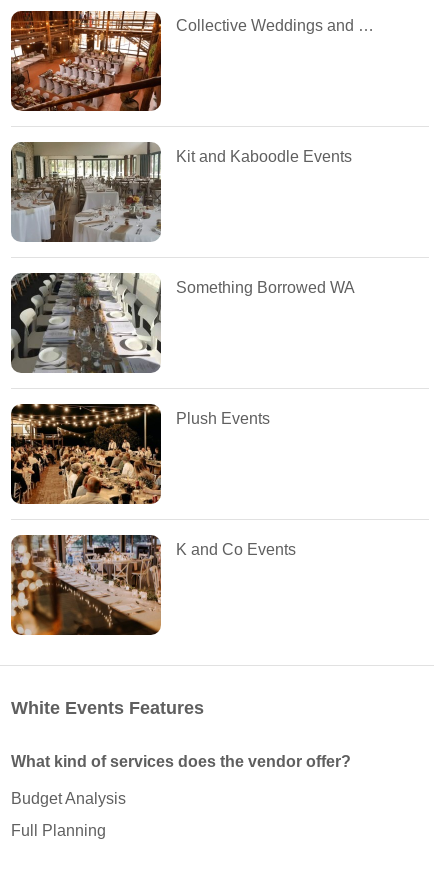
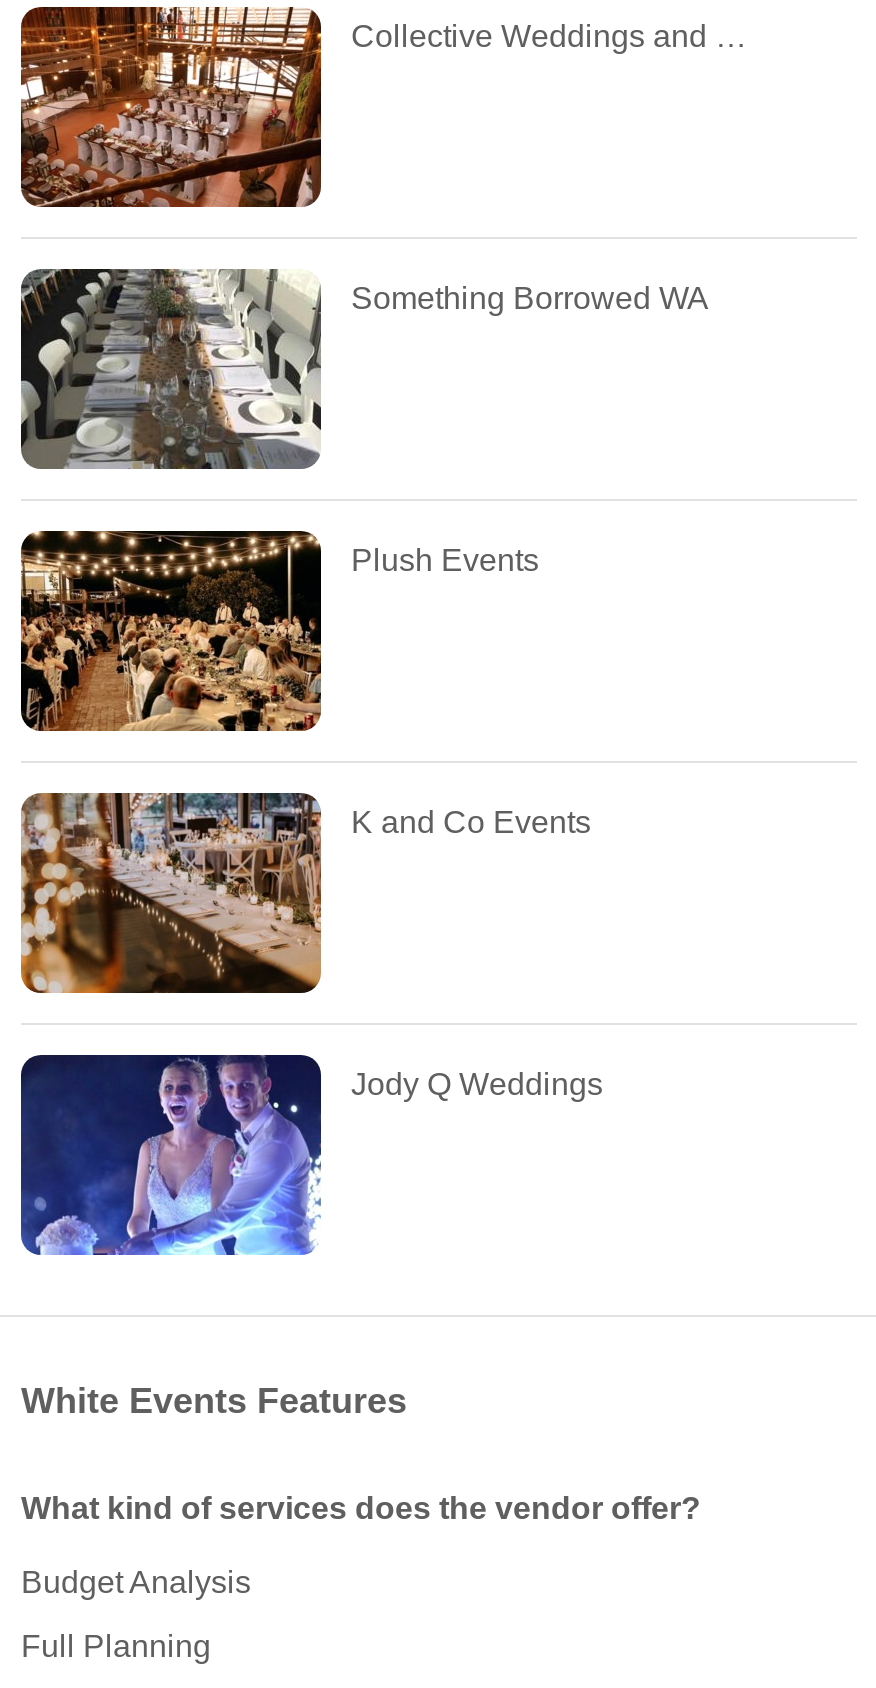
[10,142,352,242] [image] | Kit and Kaboodle Events -> none
moved [9,271,355,558] -> [17,265,709,840]: [image] | Something Borrowed WA | Plush Events | K and Co Events
moved [9,533,163,637] -> [17,789,325,997]: [image]
none -> [19,1053,603,1257] [image] | Jody Q Weddings

